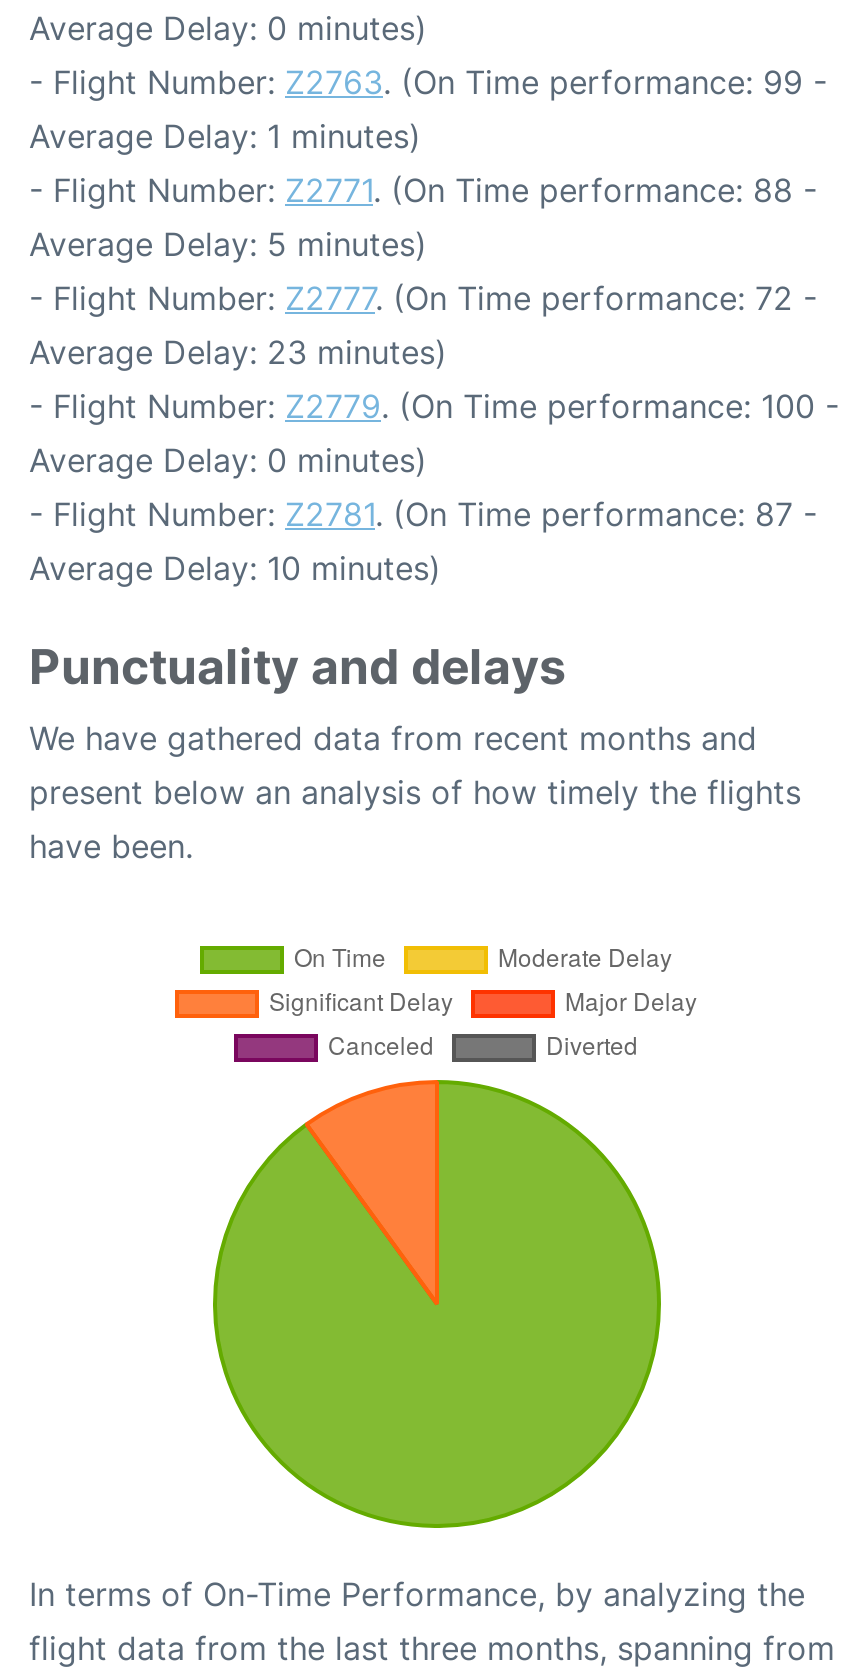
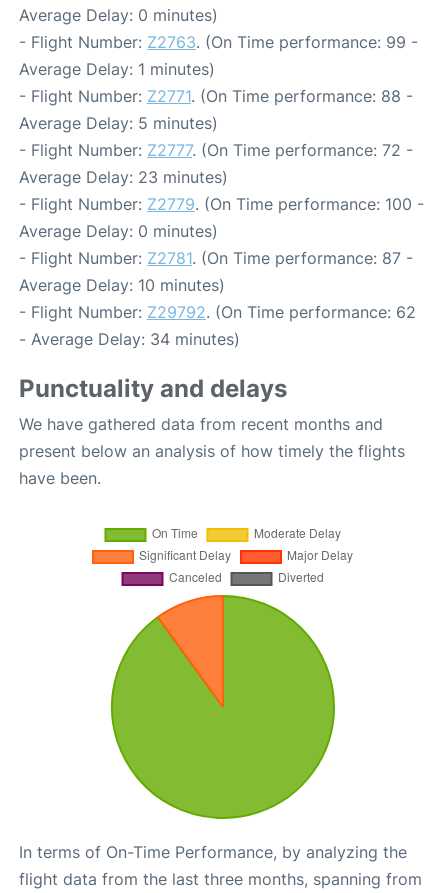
none -> [19,302,416,349] - Flight Number: Z29792. (On Time performance: 62 | - Average Delay: 34 minutes)

